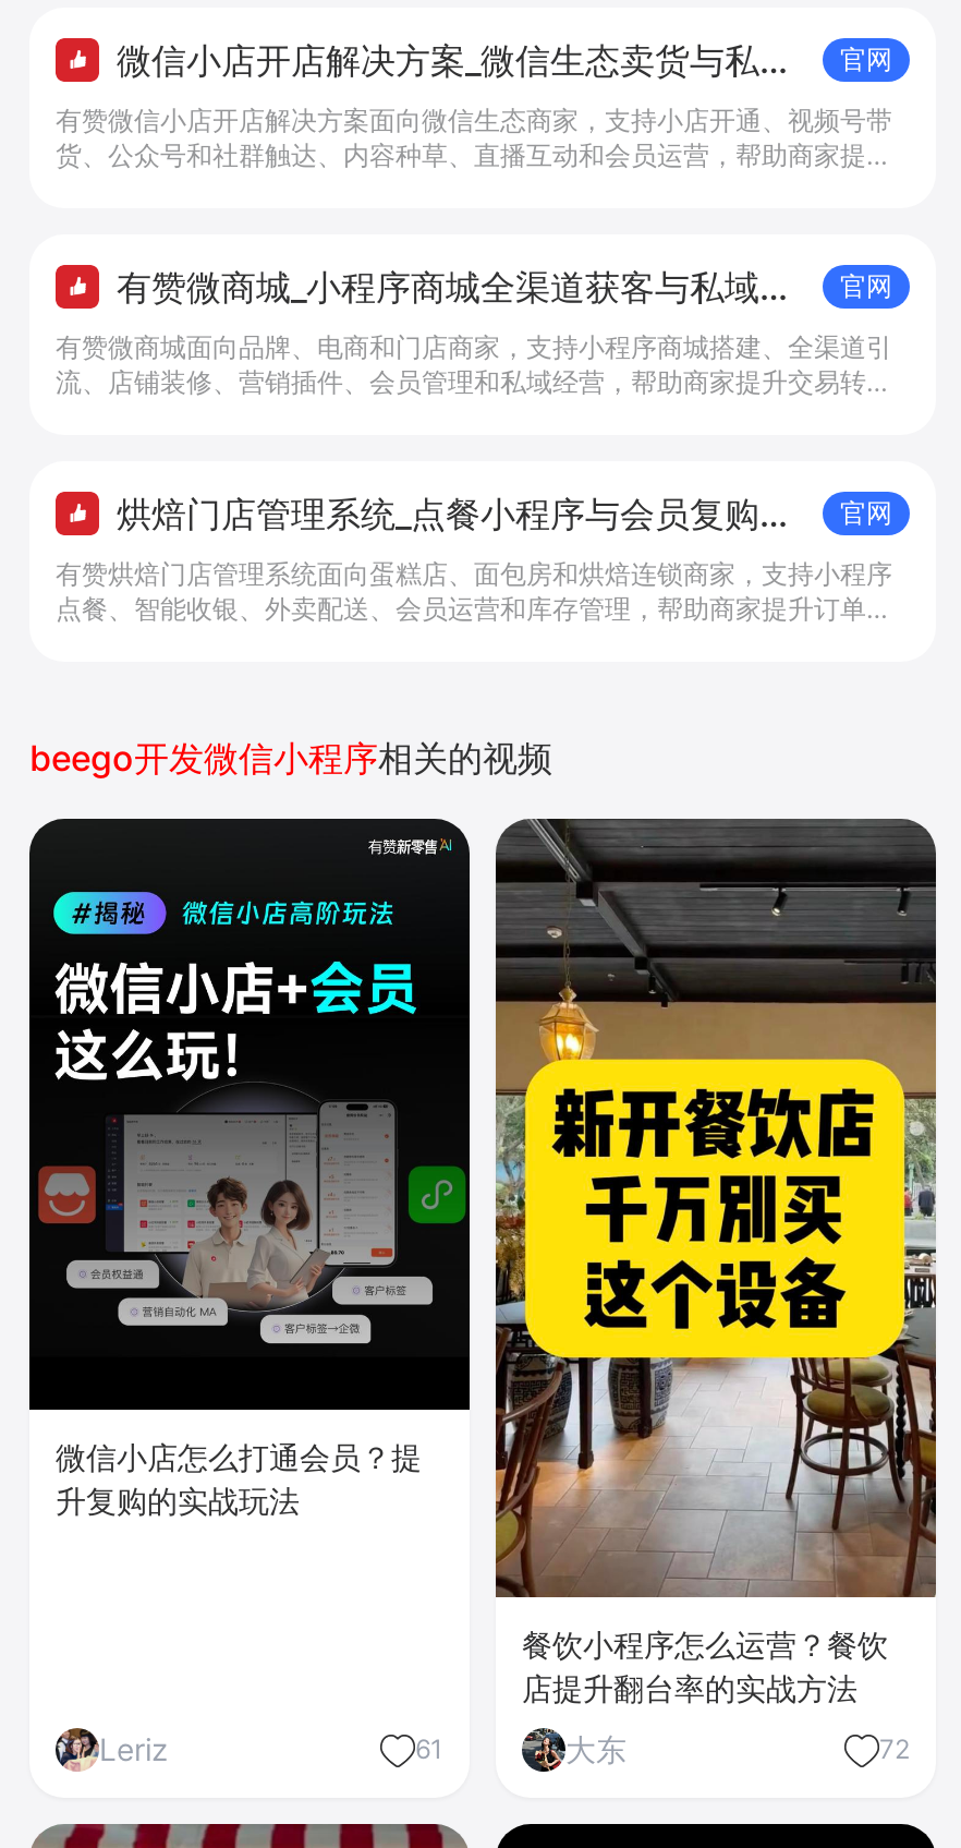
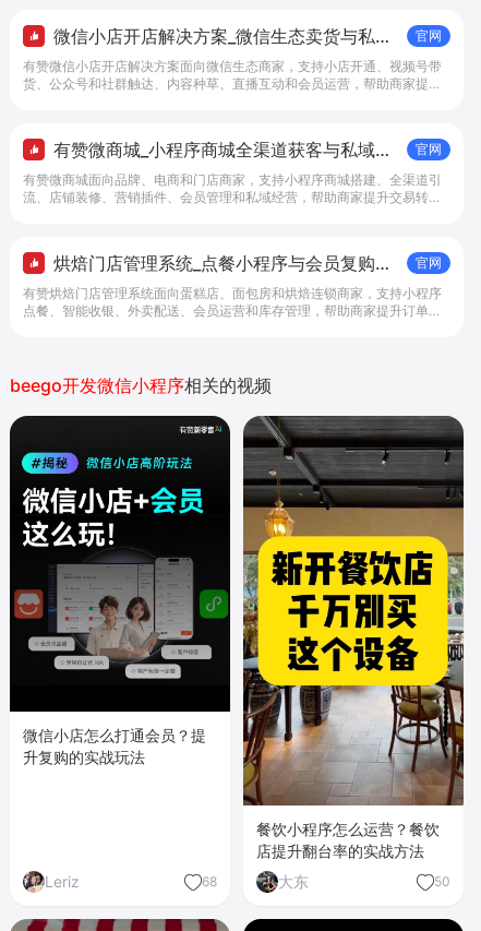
[415,1733,443,1765] 61 -> [202,873,217,890] 68
[879,1733,910,1765] 72 -> [434,873,450,890] 50

